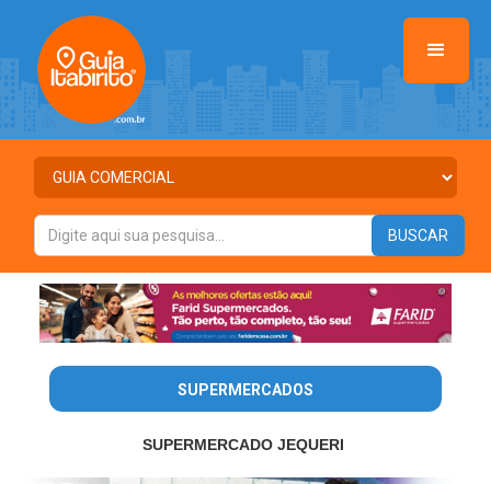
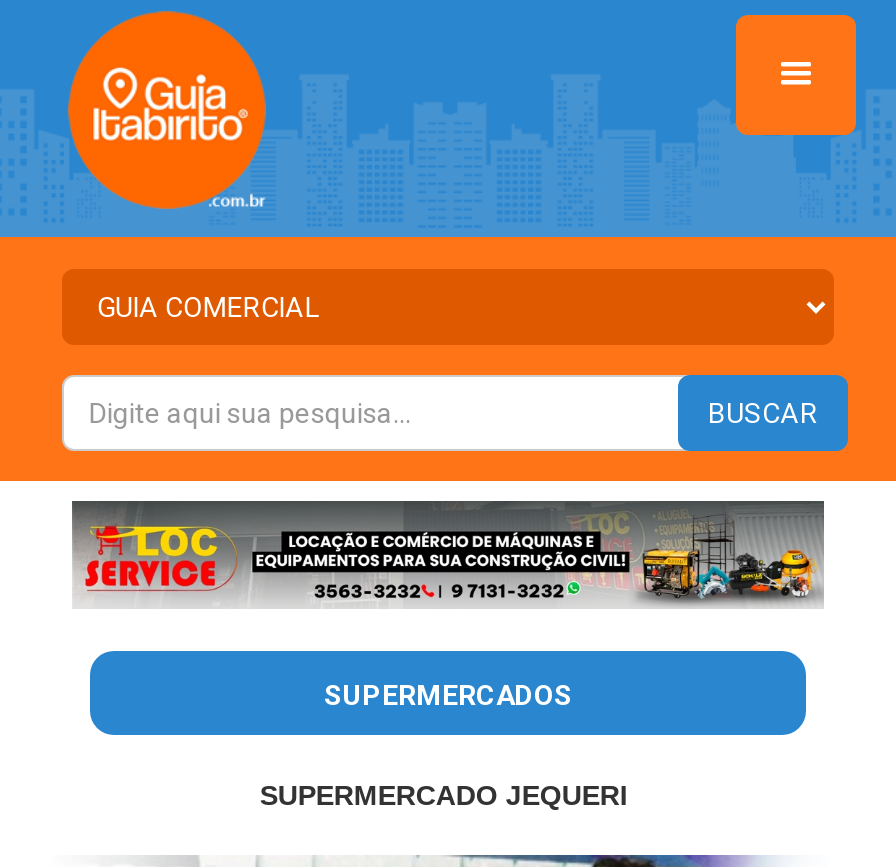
[39,283,453,344] [image] -> [72,499,826,609] [image]

